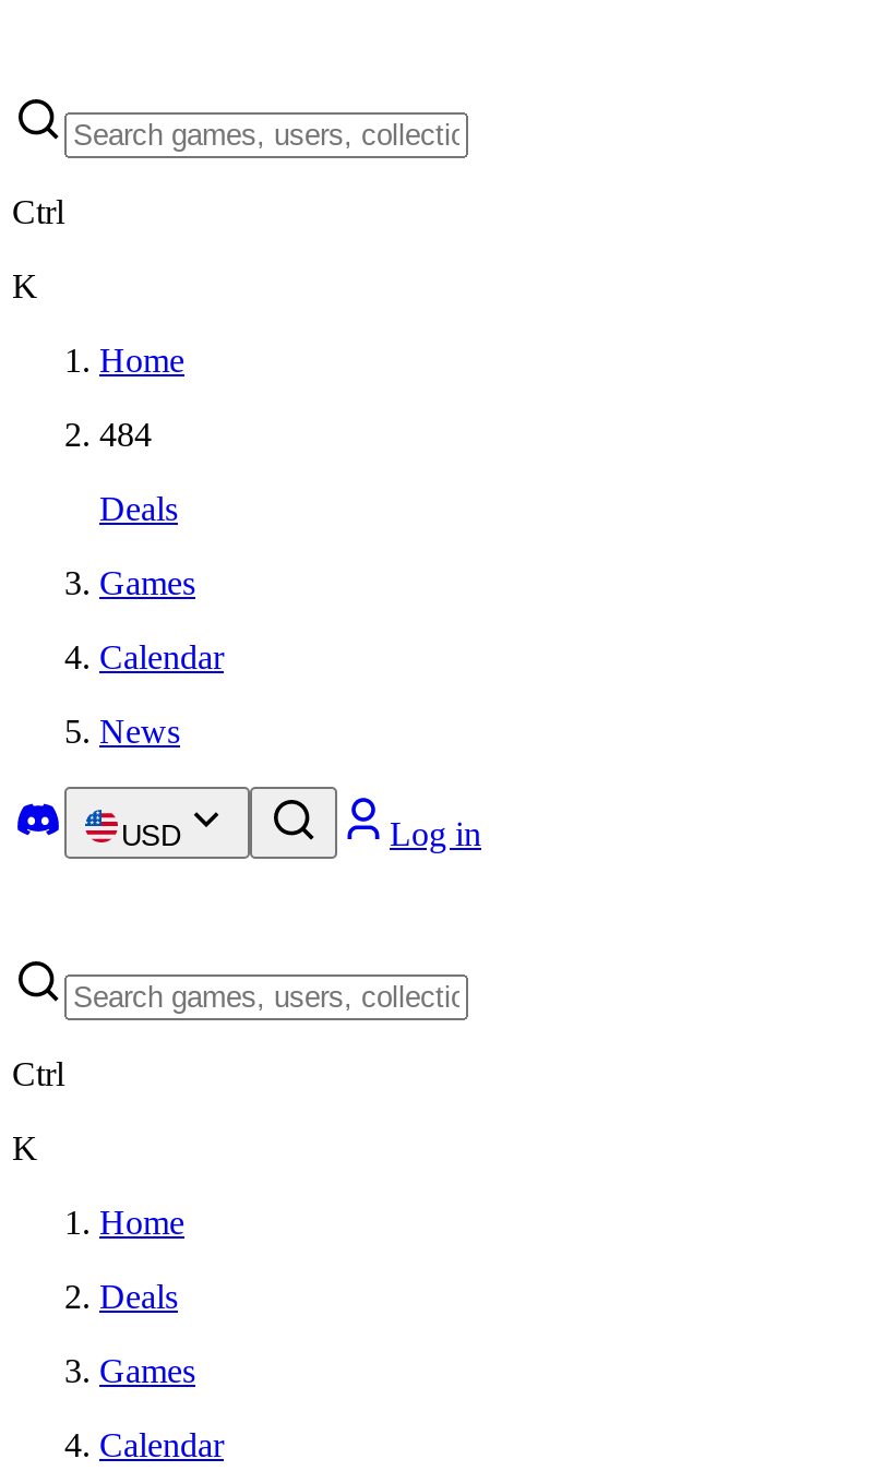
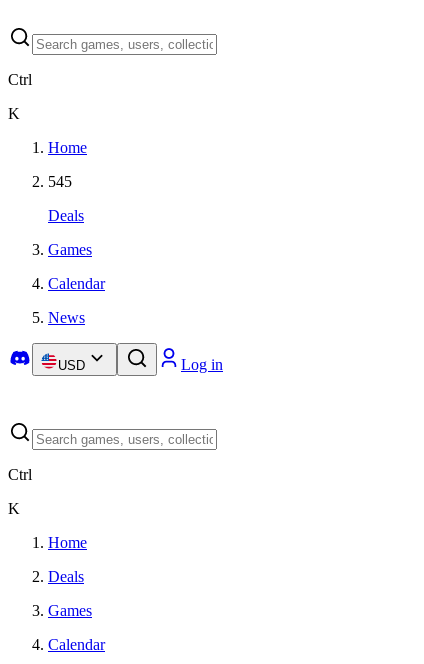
[99,416,152,453] 484 -> [48,173,72,190] 545

